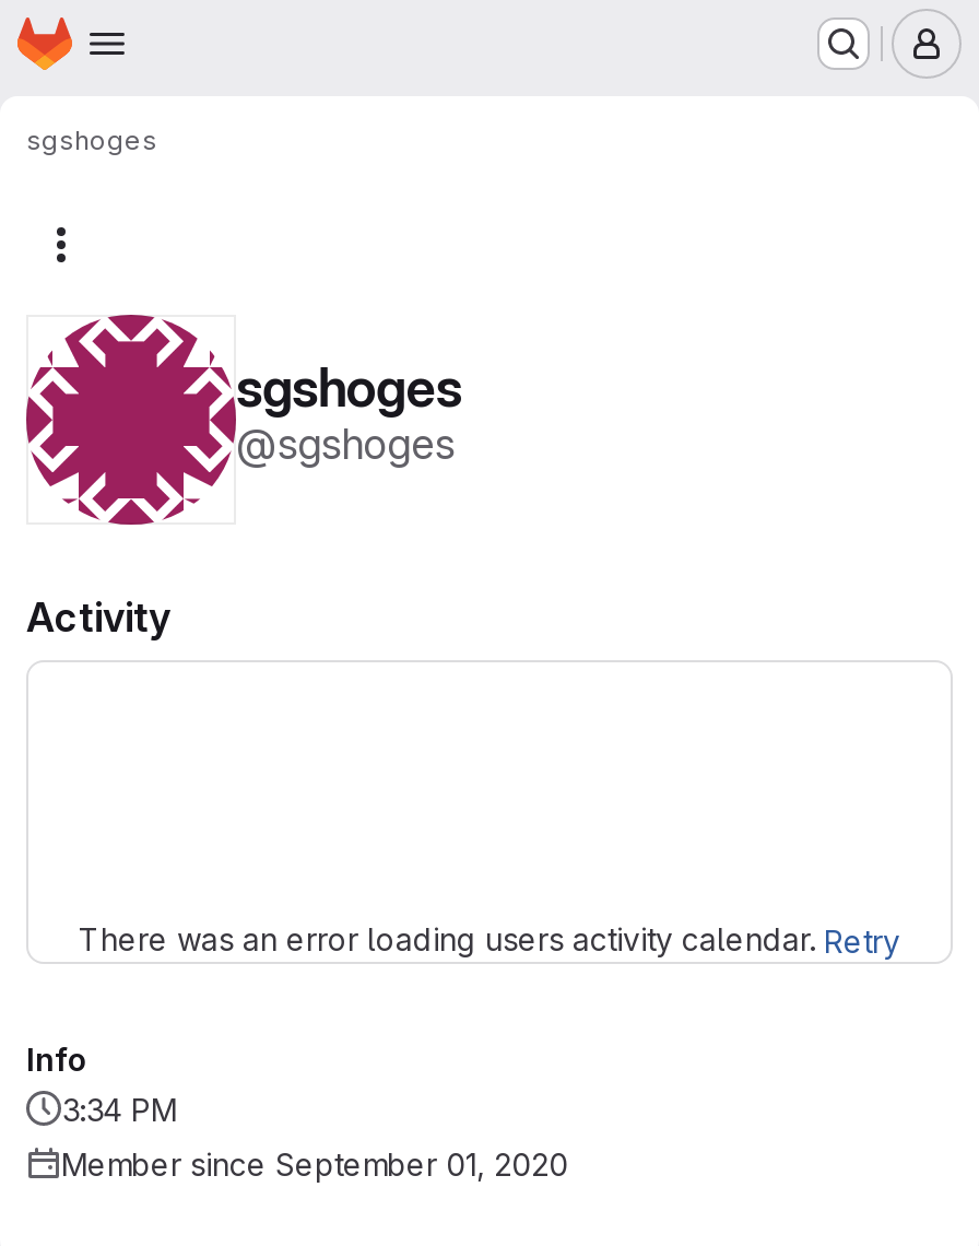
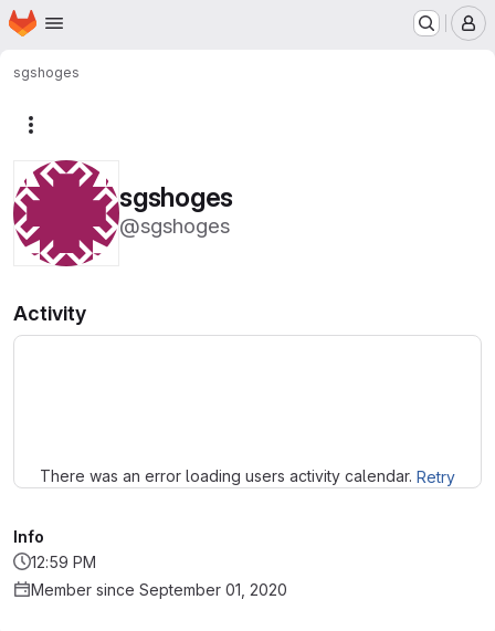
[61,1091,177,1128] 3:34 PM -> [31,553,96,571] 12:59 PM

